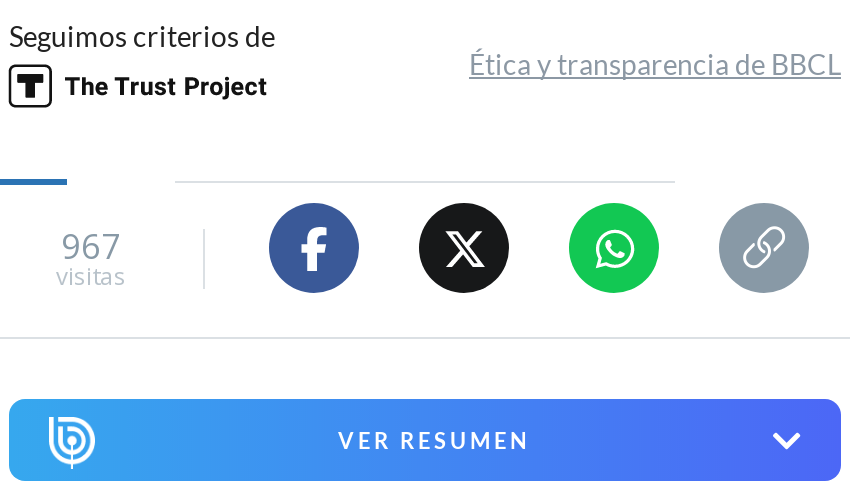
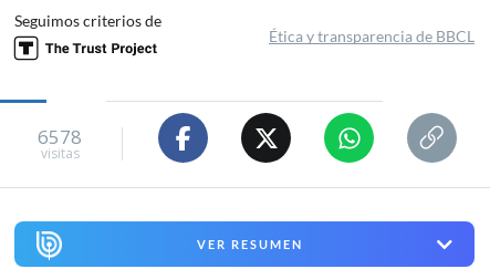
[61,223,121,269] 967 -> [38,124,82,149] 6578

